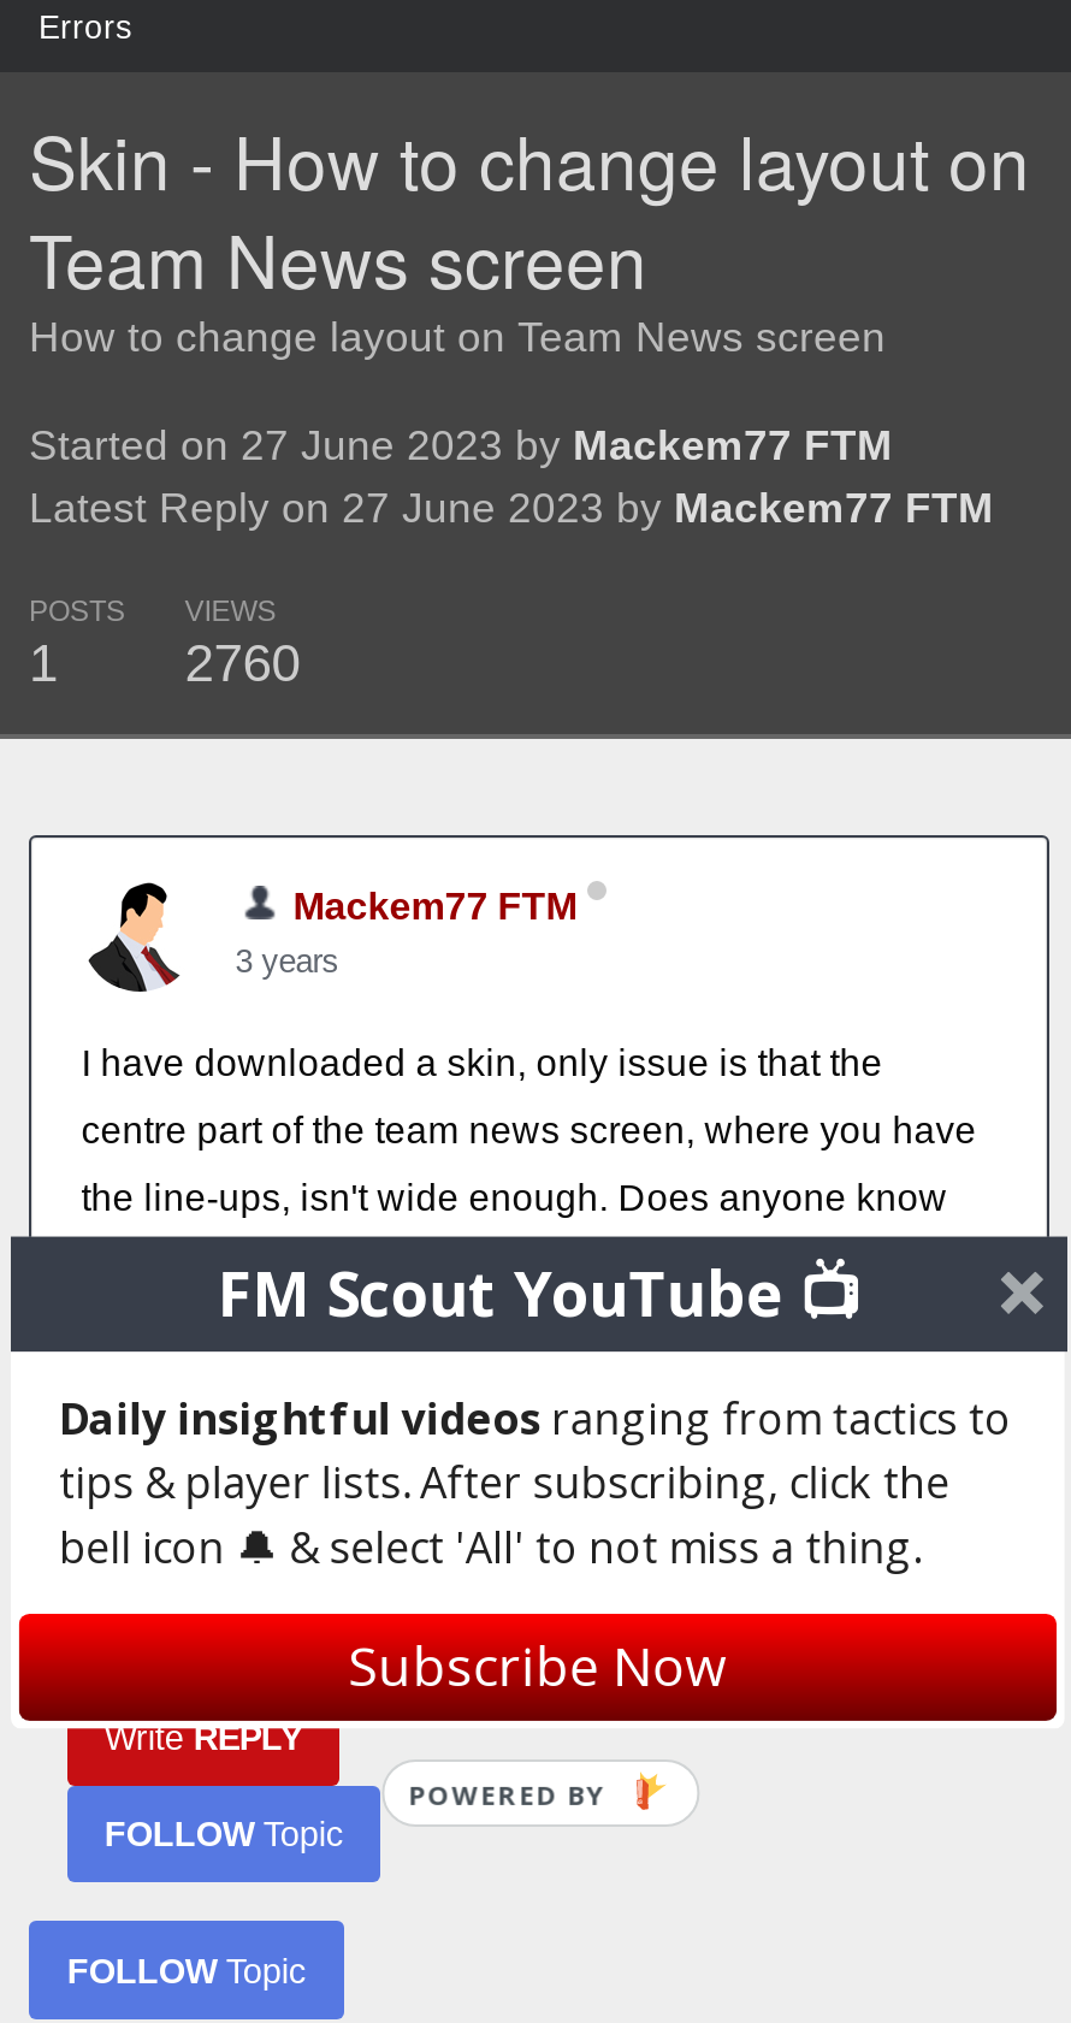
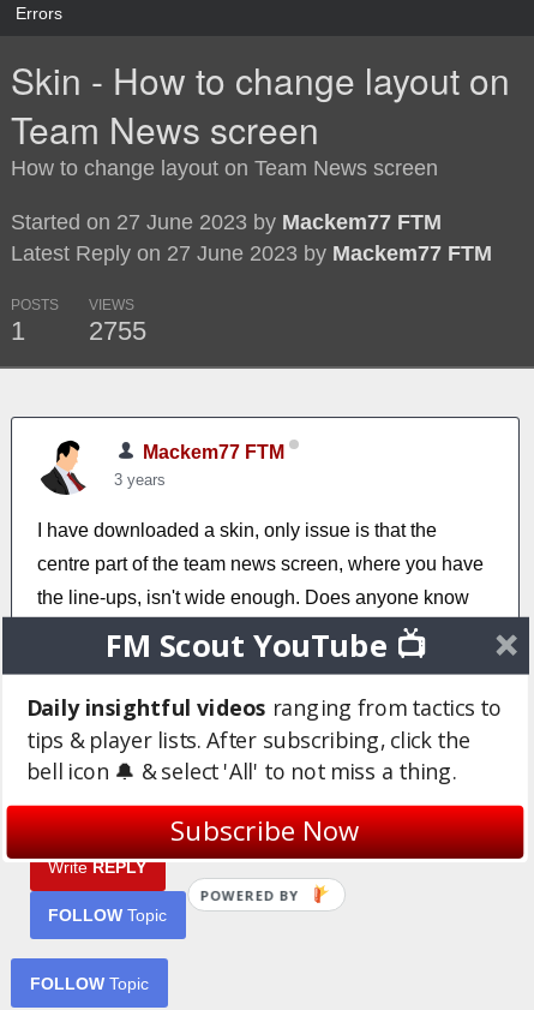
[185,633,300,693] 2760 -> [89,316,146,346] 2755

